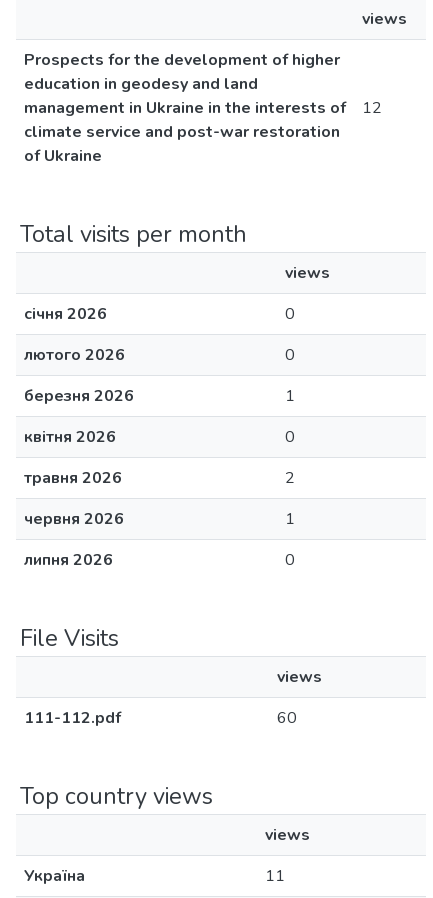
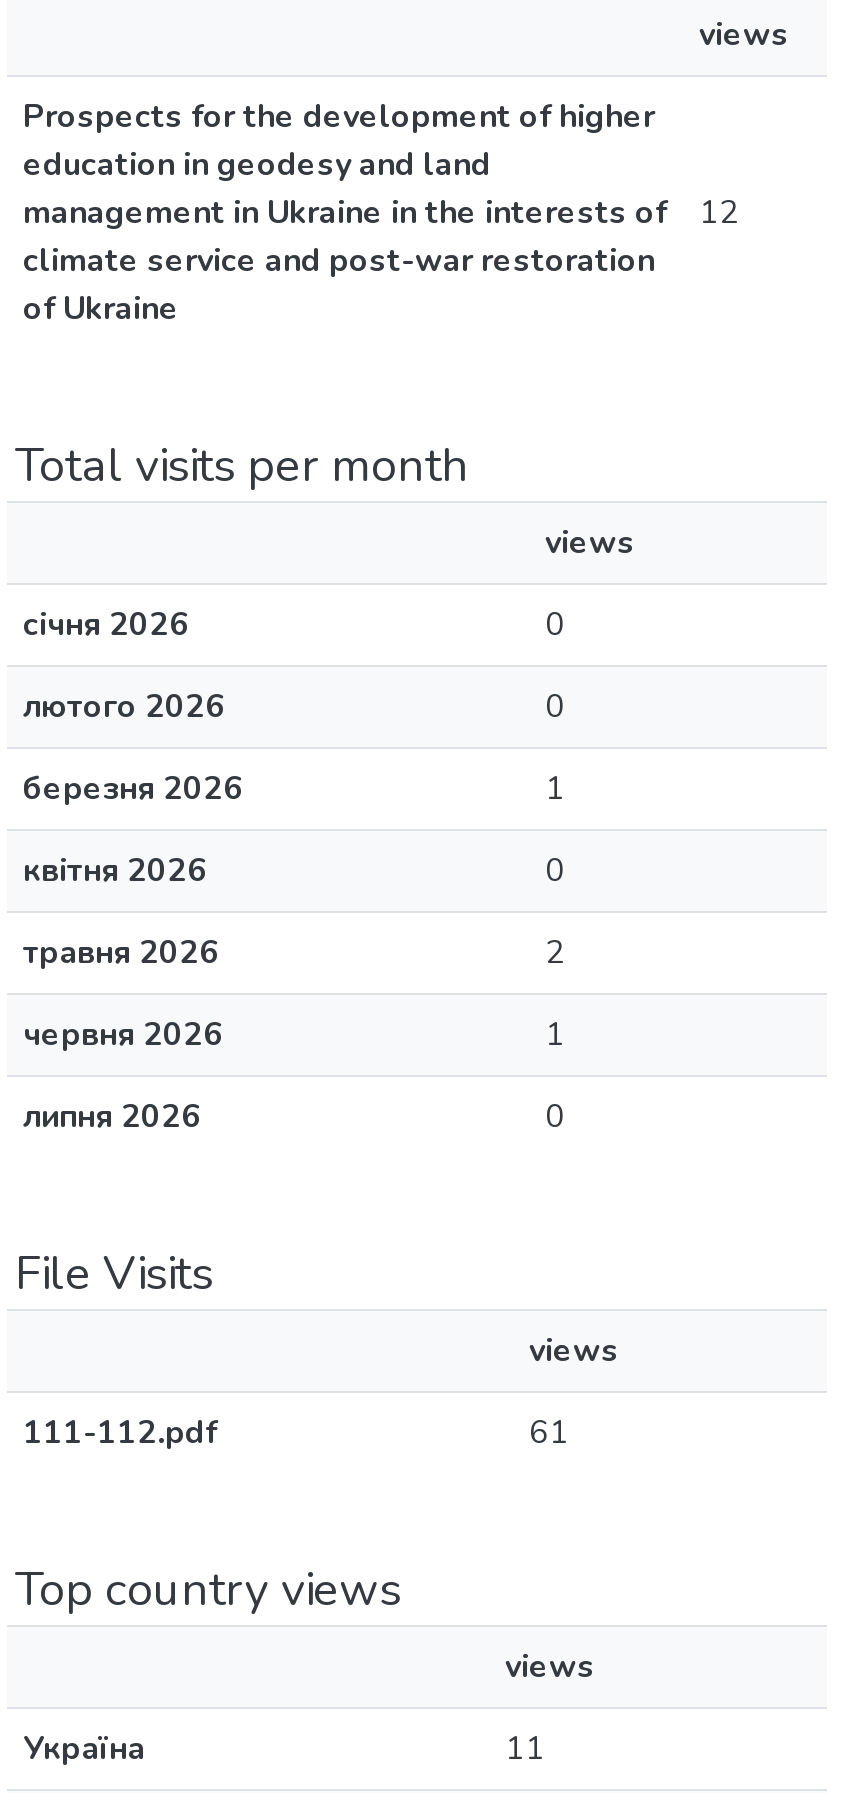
[277,707,297,729] 60 -> [529,1411,569,1455] 61

